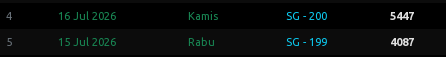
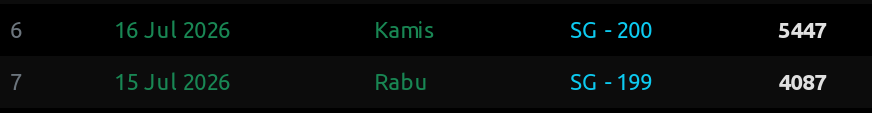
[6,10,12,22] 4 -> [10,18,22,42] 6
[6,36,12,48] 5 -> [10,70,22,94] 7

